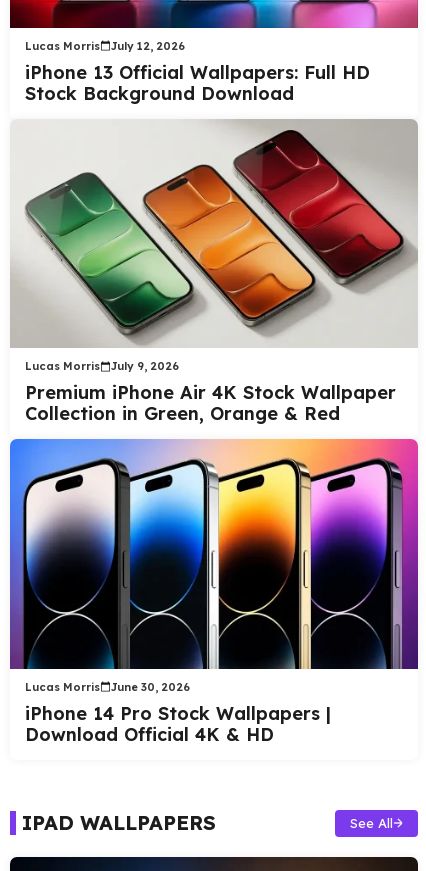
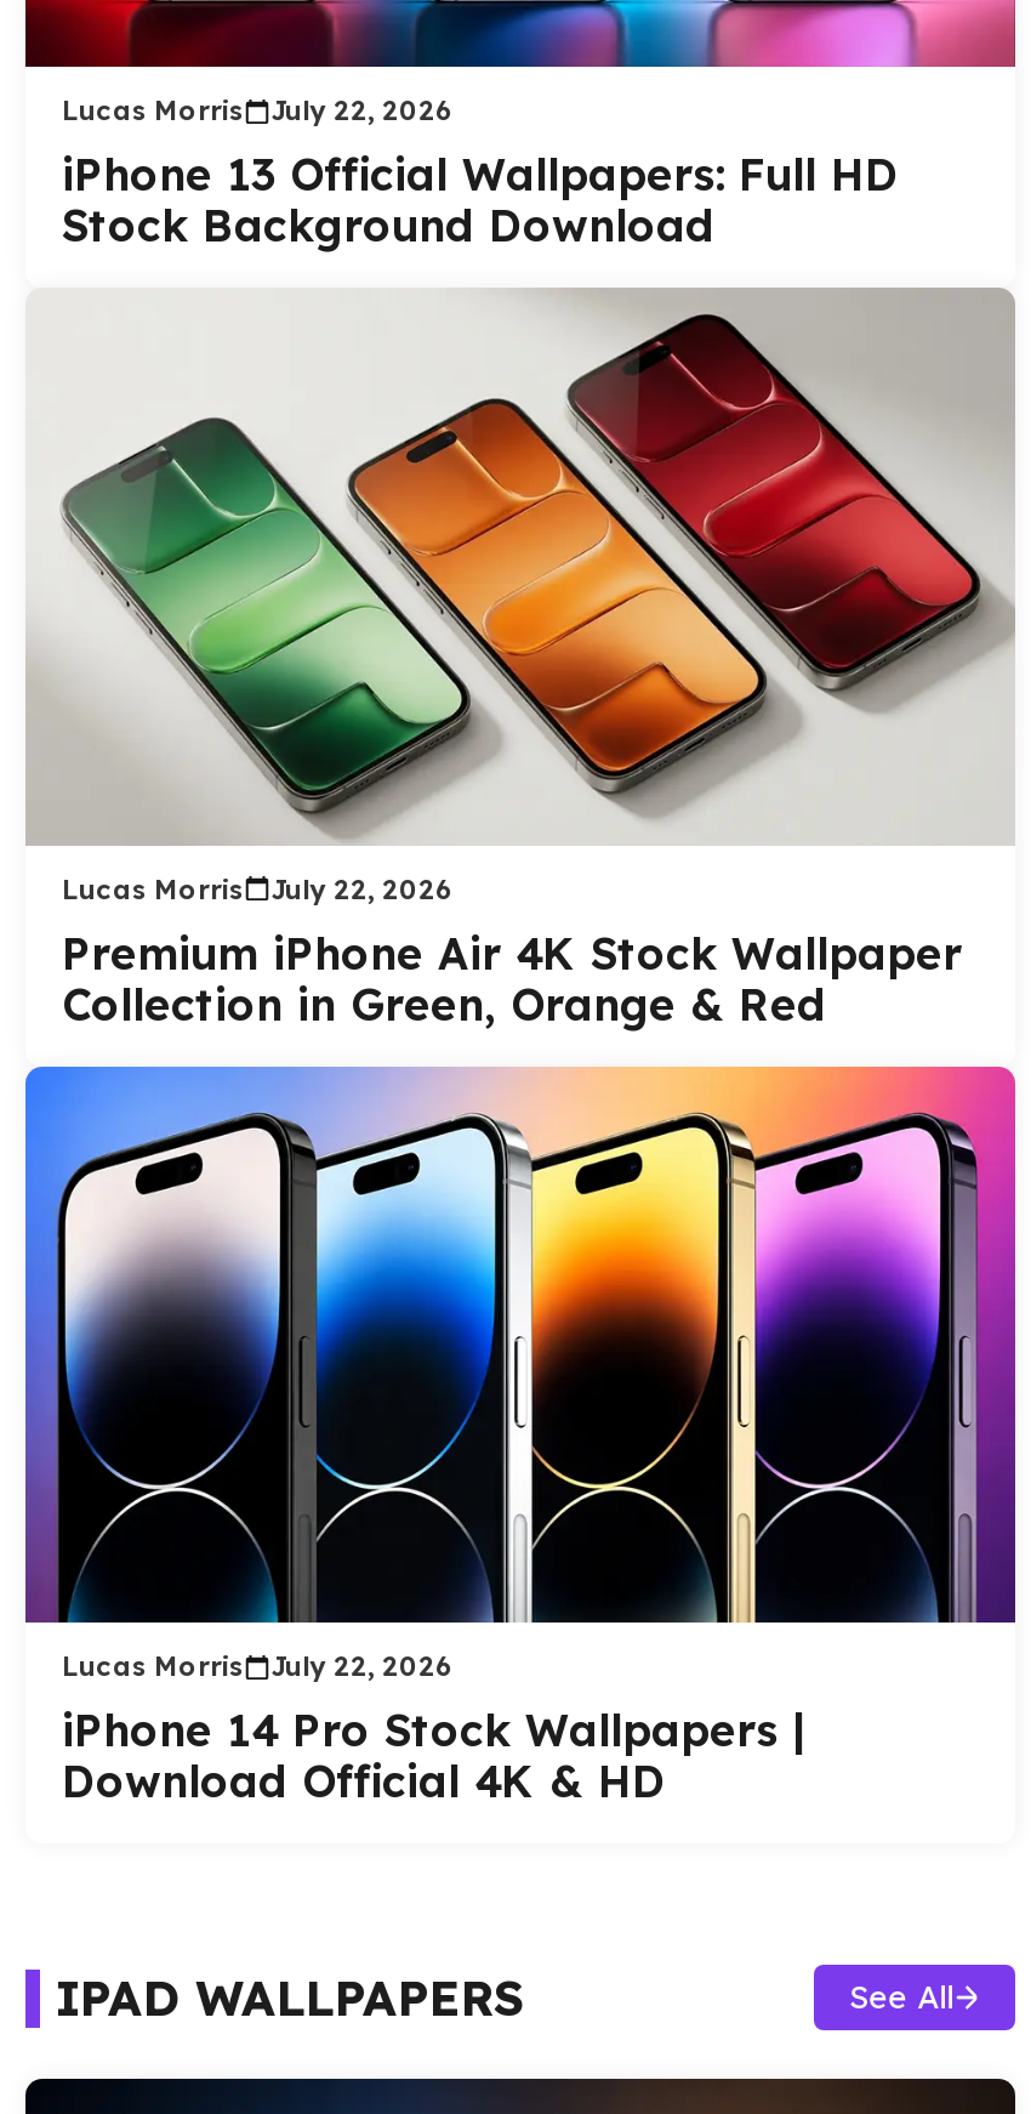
[25,38,185,52] Lucas Morris July 12, 2026 -> [62,93,452,127] Lucas Morris July 22, 2026
[25,359,179,373] Lucas Morris July 9, 2026 -> [62,871,452,905] Lucas Morris July 22, 2026
[25,679,190,693] Lucas Morris June 30, 2026 -> [62,1649,452,1683] Lucas Morris July 22, 2026

